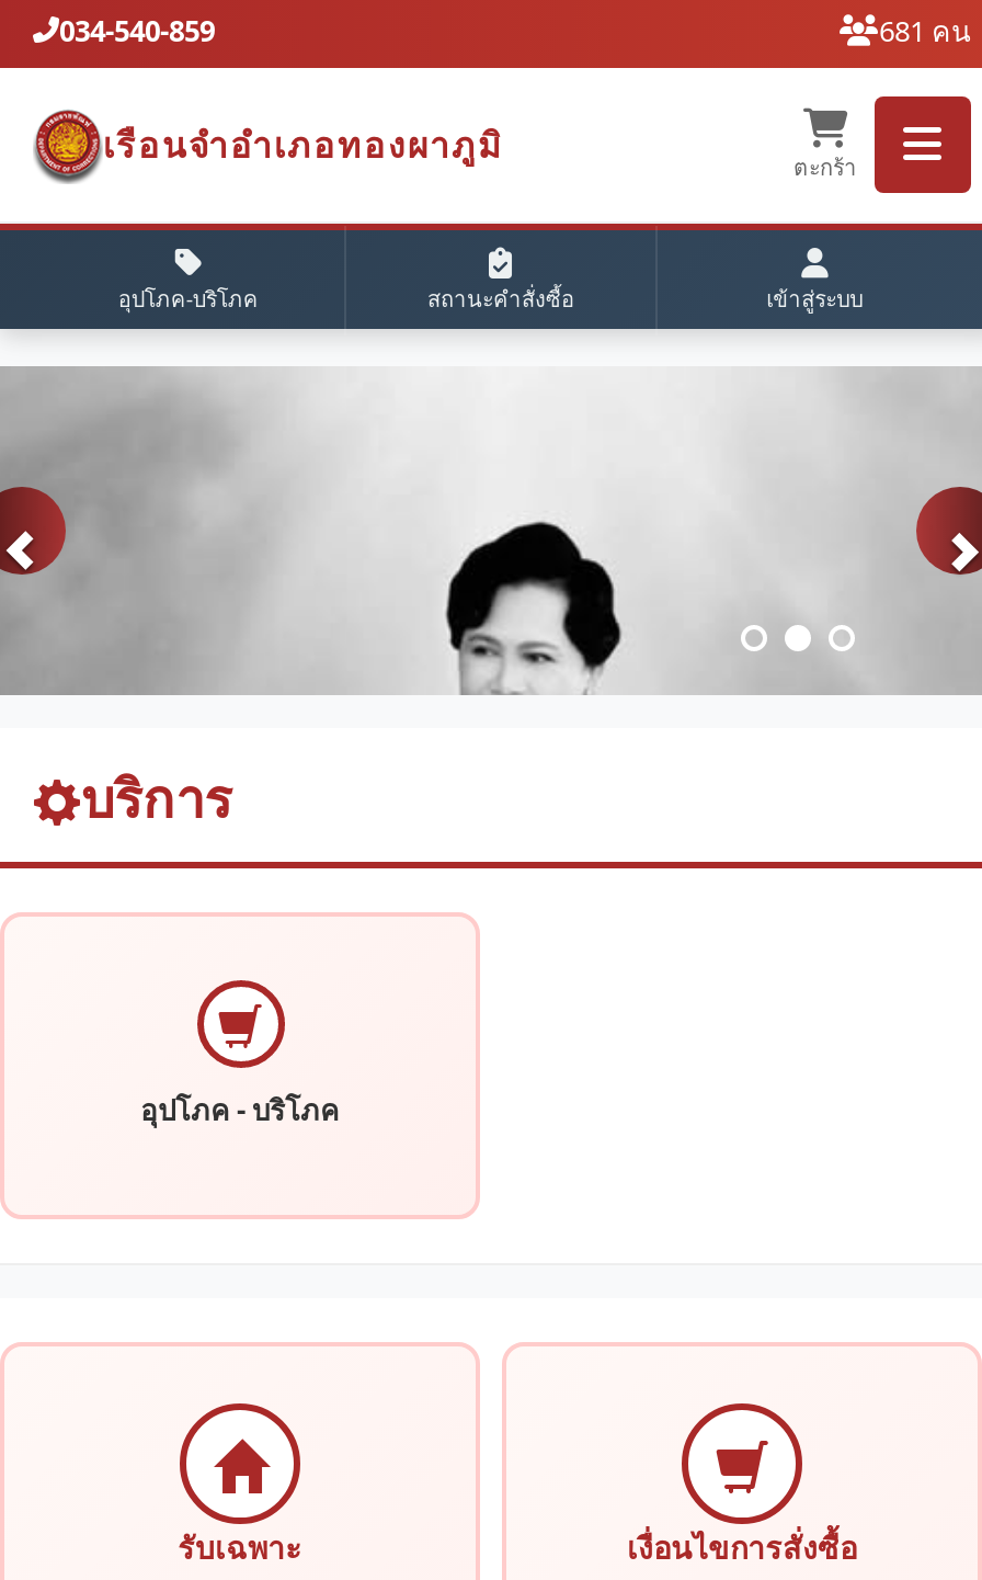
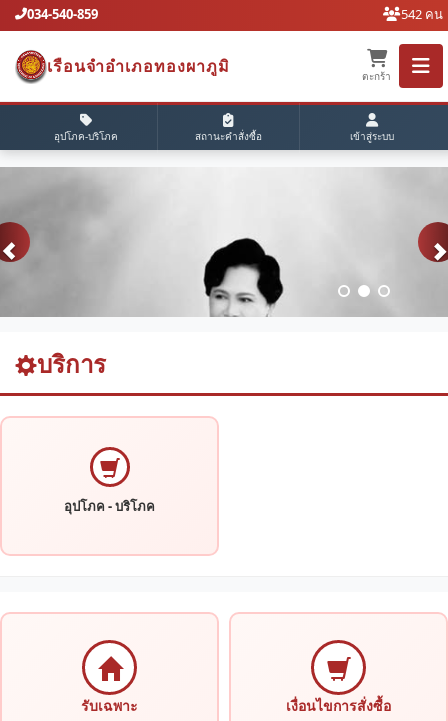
[879,11,971,50] 681 คน -> [401,5,443,23] 542 คน

